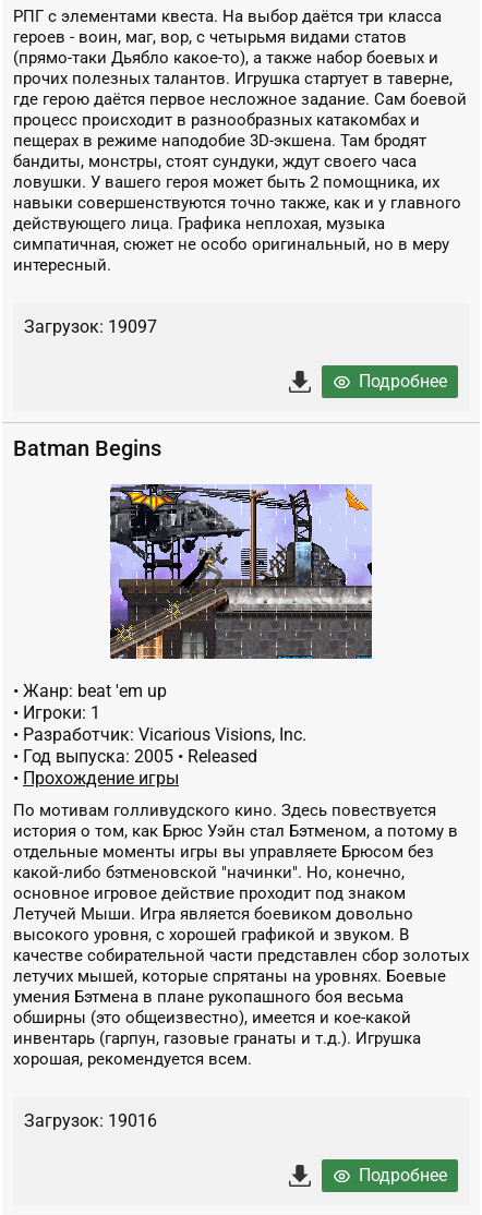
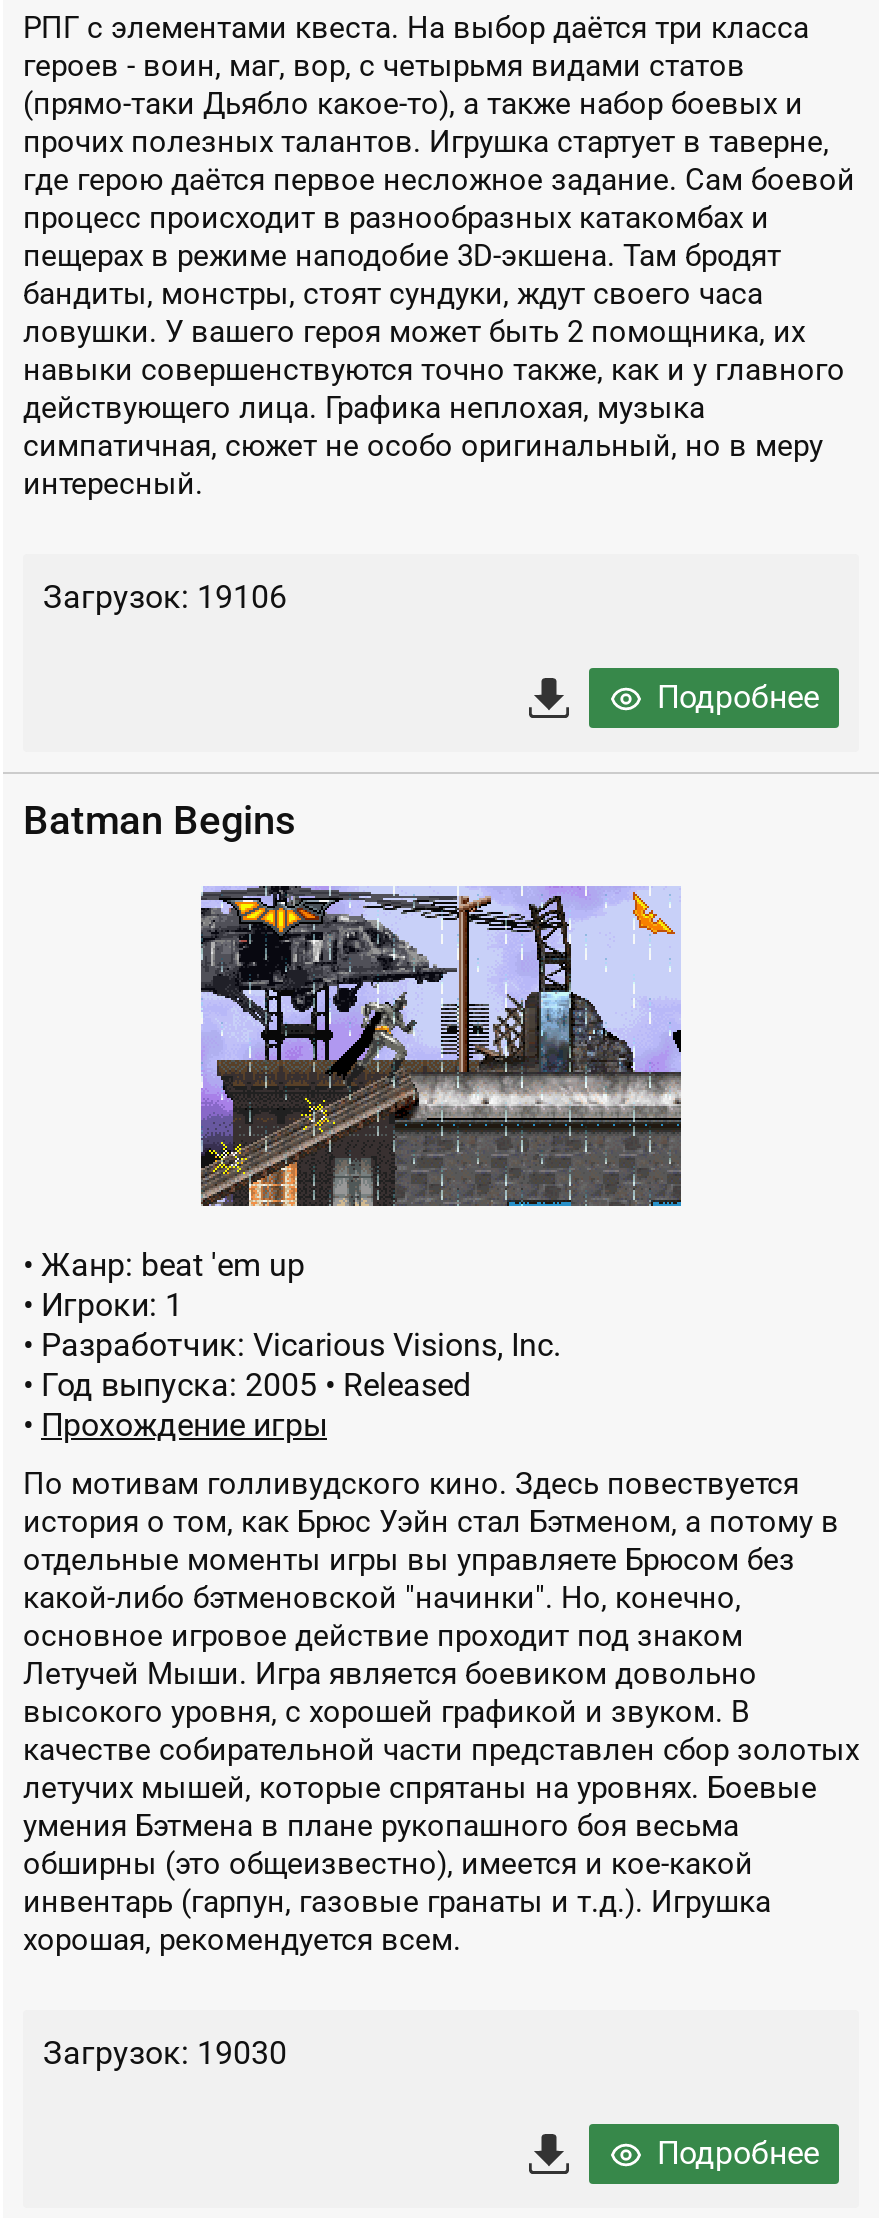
[24,316,157,337] Загрузок: 19097 -> [43,578,287,616] Загрузок: 19106
[24,1110,157,1131] Загрузок: 19016 -> [43,2034,287,2072] Загрузок: 19030

